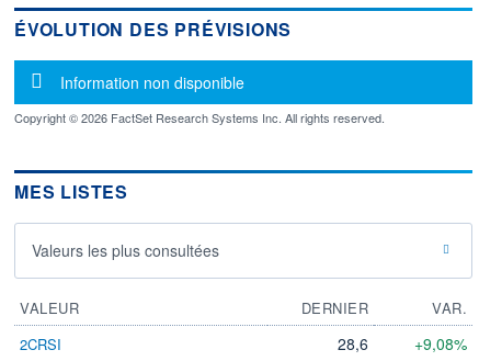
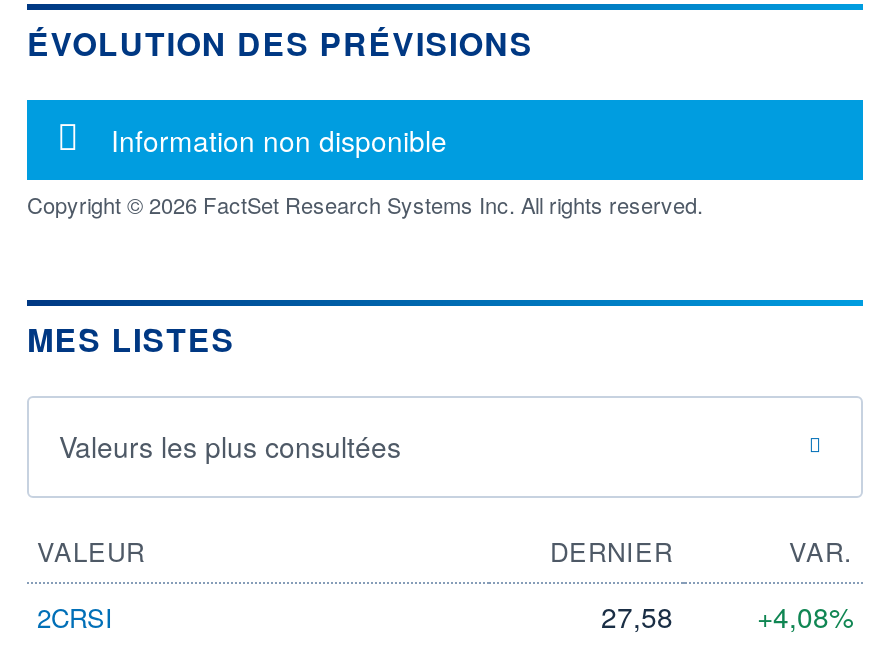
[338,332,368,354] 28,6 -> [601,596,673,636] 27,58
[414,332,467,354] +9,08% -> [757,596,853,636] +4,08%

